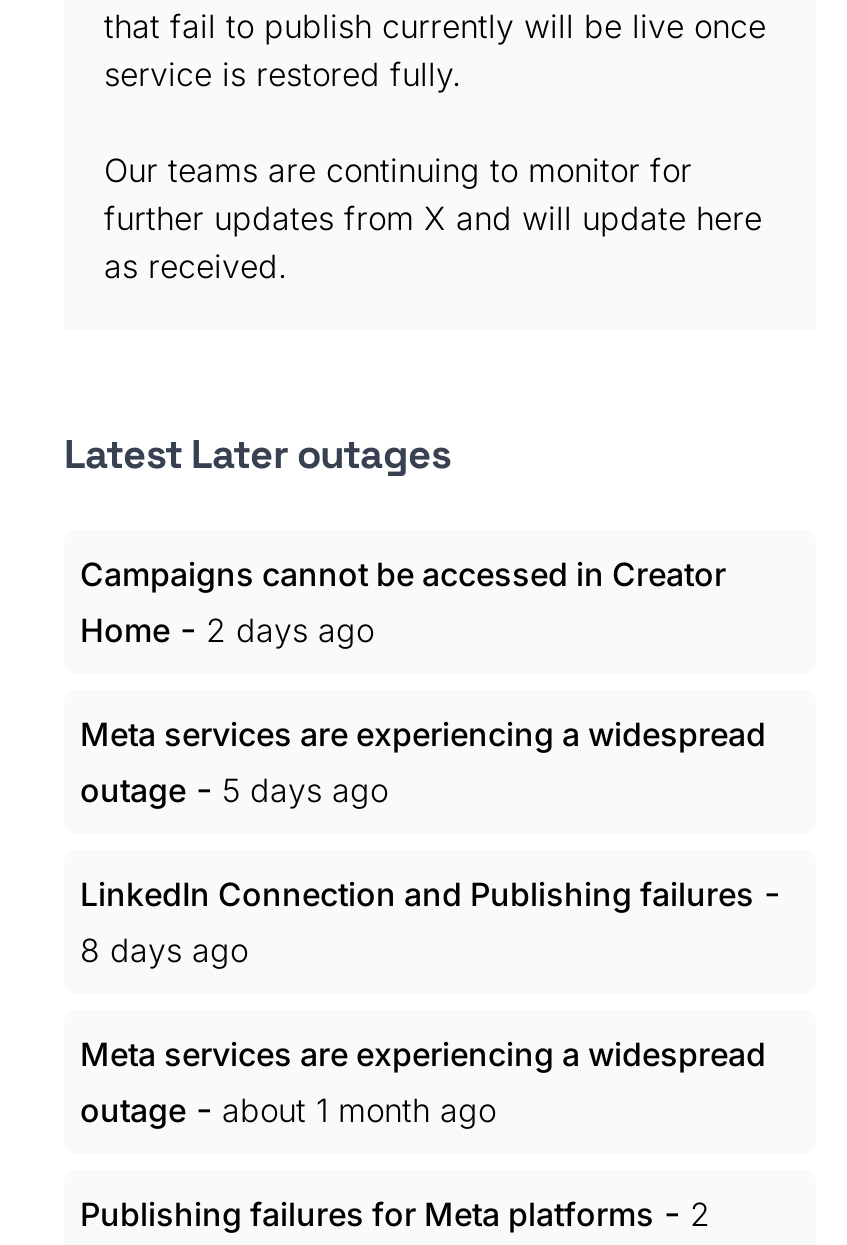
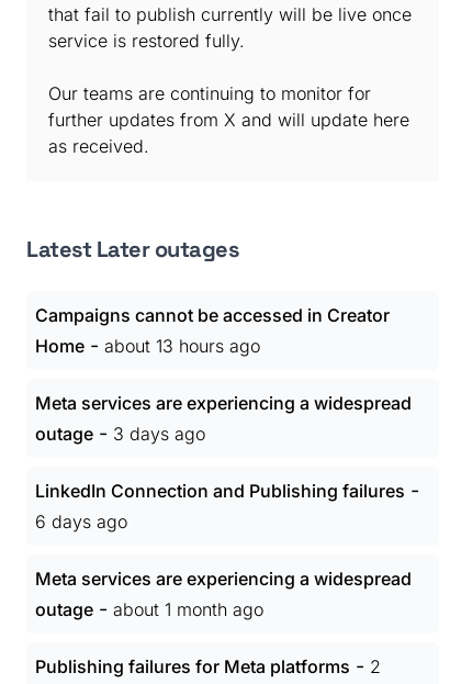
[80,608,374,650] Home - 2 days ago -> [35,334,260,357] Home - about 13 hours ago
[80,768,388,810] outage - 5 days ago -> [35,422,205,445] outage - 3 days ago
[80,930,248,970] 8 days ago -> [35,511,127,532] 6 days ago

